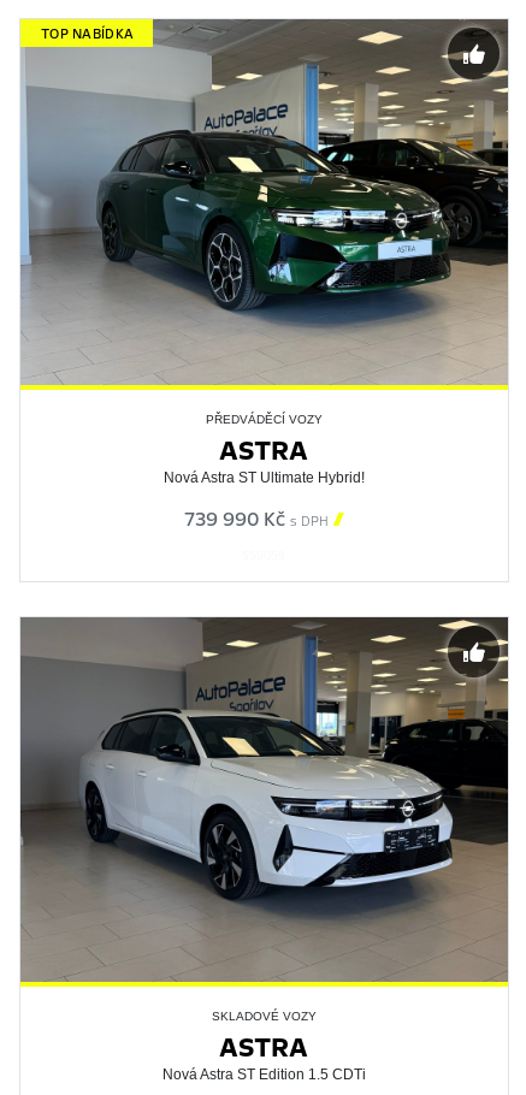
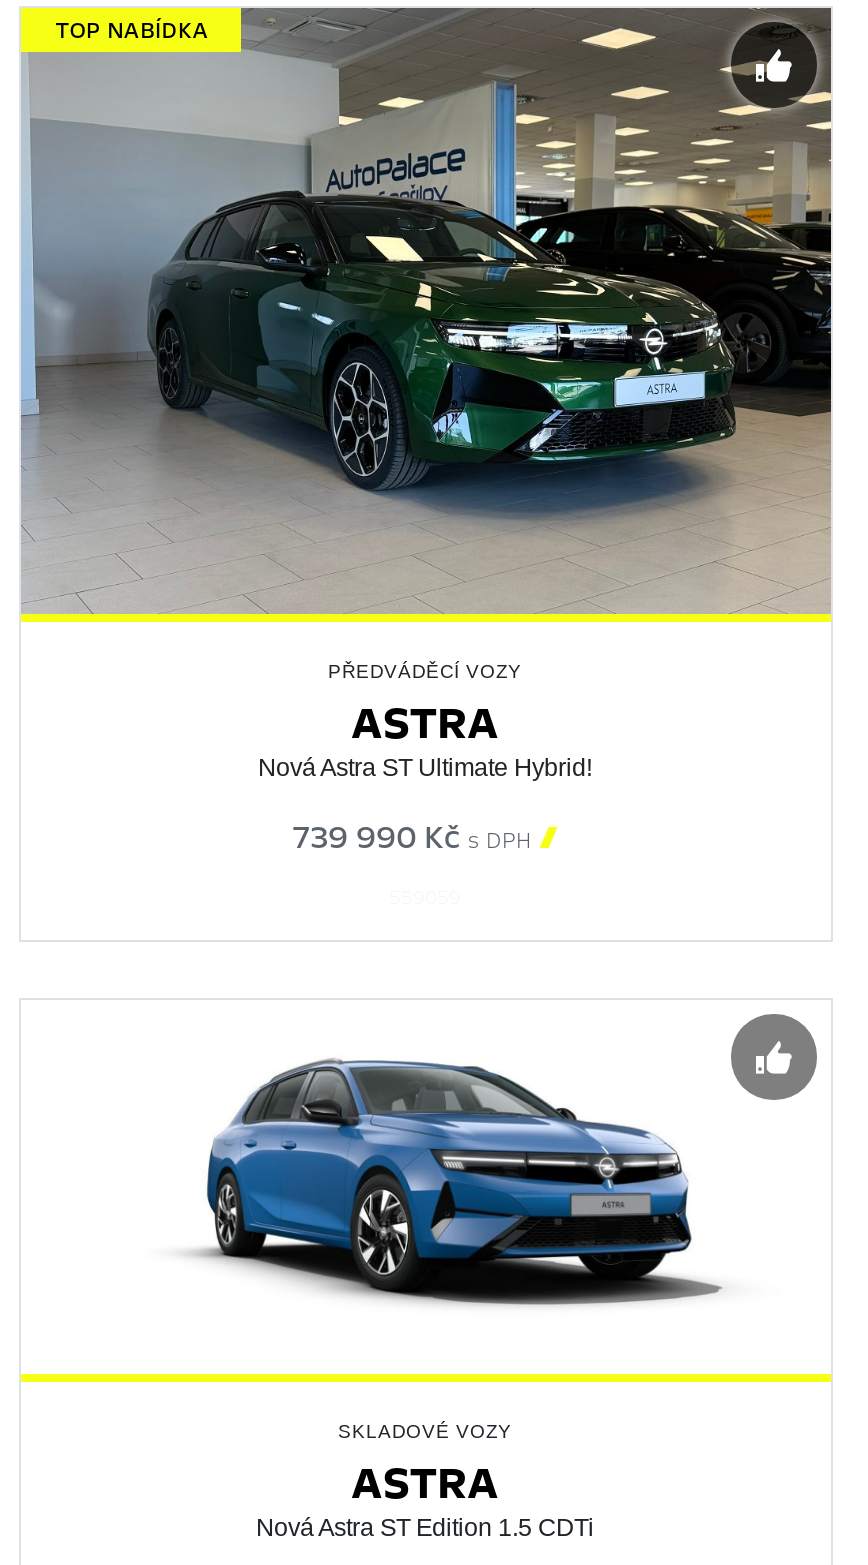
[19,616,509,983] [image] -> [21,1000,831,1376] [image]

